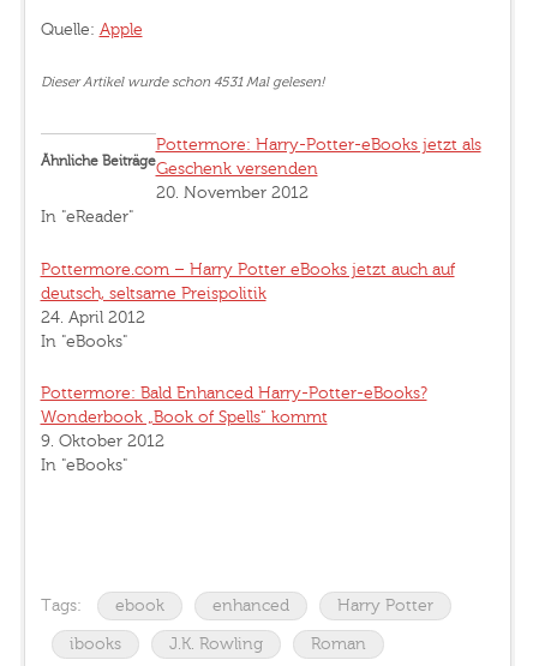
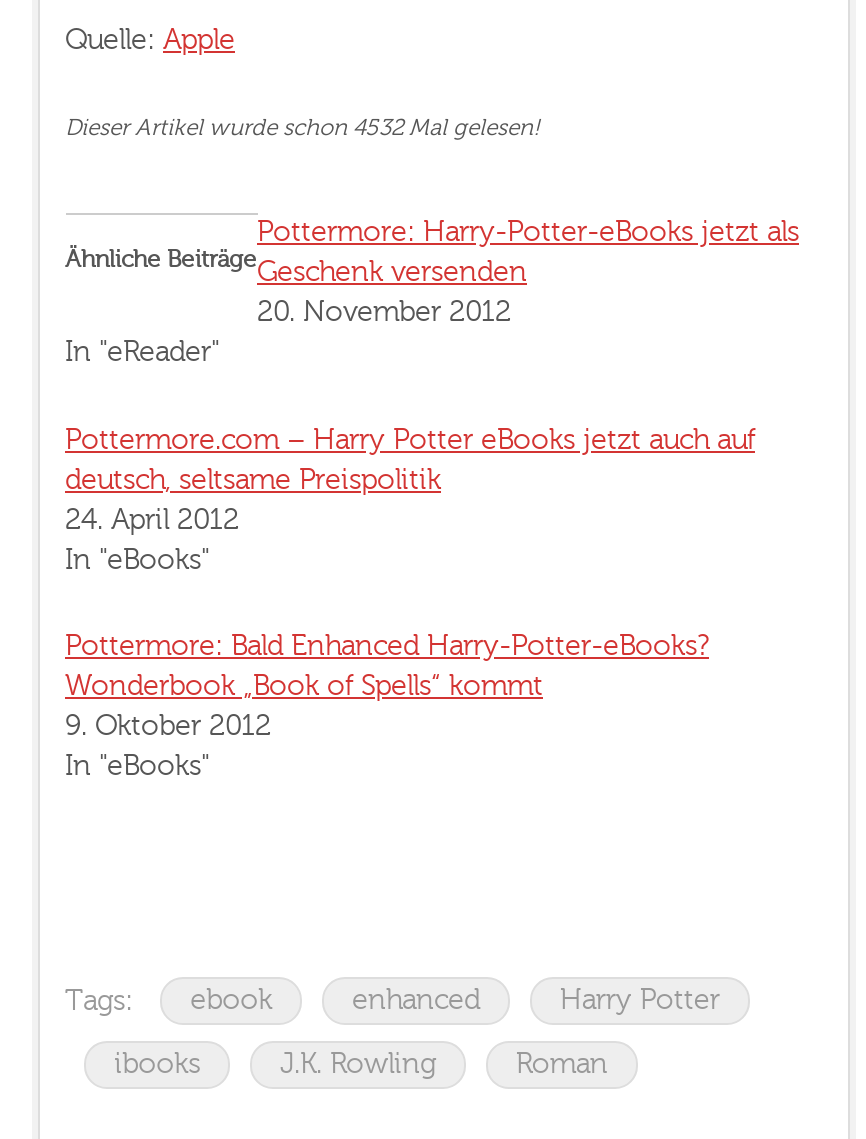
[40,74,324,89] Dieser Artikel wurde schon 4531 Mal gelesen! -> [65,114,539,140] Dieser Artikel wurde schon 4532 Mal gelesen!

